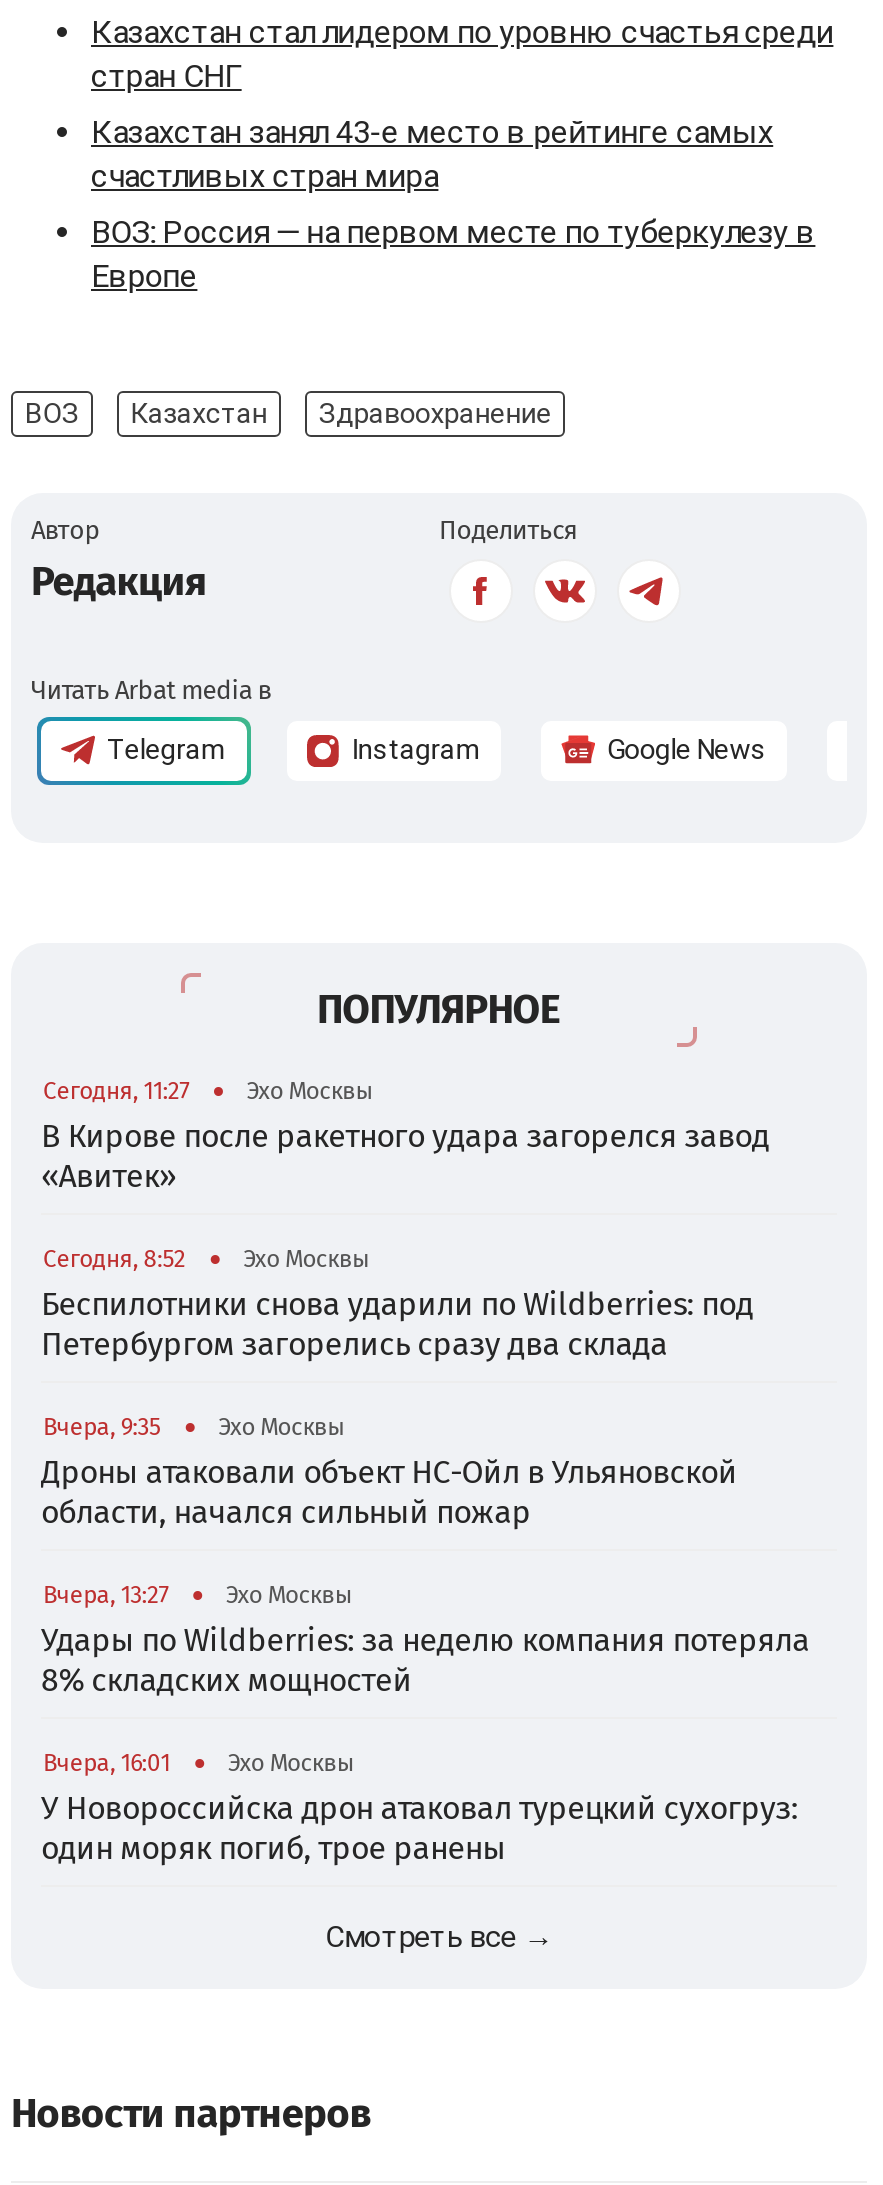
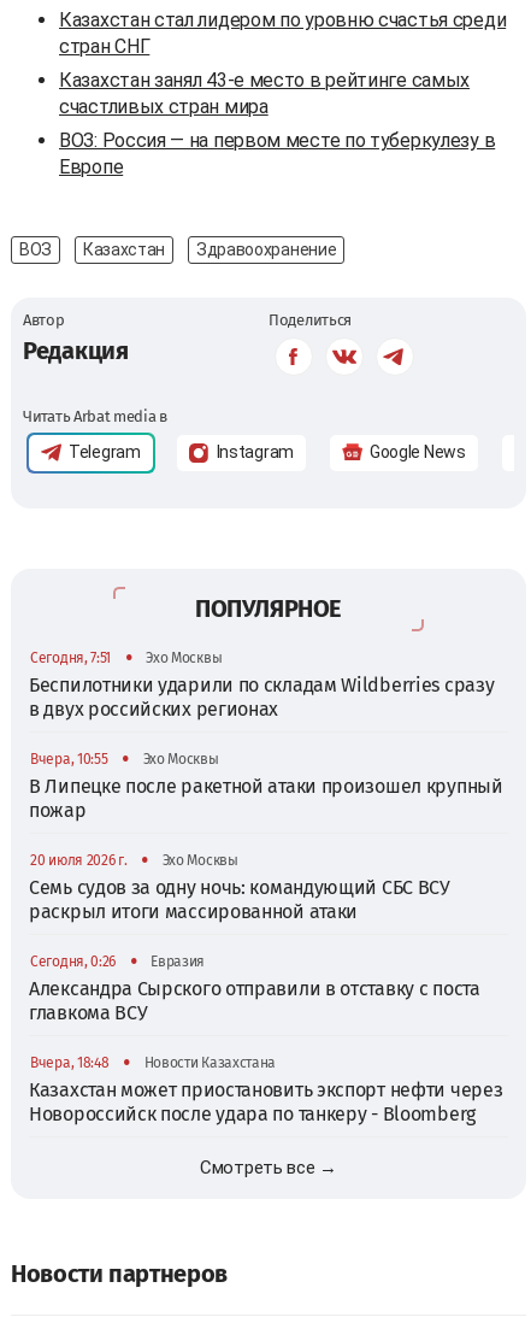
[43,1076,189,1104] Сегодня, 11:27 -> [30,649,111,666] Сегодня, 7:51
[41,1116,769,1194] В Кирове после ракетного удара загорелся завод | «Авитек» -> [29,673,494,720] Беспилотники ударили по складам Wildberries сразу | в двух российских регионах
[43,1244,185,1272] Сегодня, 8:52 -> [30,750,108,767] Вчера, 10:55
[41,1284,753,1362] Беспилотники снова ударили по Wildberries: под | Петербургом загорелись сразу два склада -> [29,774,503,821] В Липецке после ракетной атаки произошел крупный | пожар
[43,1412,160,1440] Вчера, 9:35 -> [30,851,127,868] 20 июля 2026 г.
[41,1452,737,1530] Дроны атаковали объект НС-Ойл в Ульяновской | области, начался сильный пожар -> [29,876,450,923] Семь судов за одну ночь: командующий СБС ВСУ | раскрыл итоги массированной атаки
[41,1580,810,1698] Эхо Москвы | Удары по Wildberries: за неделю компания потеряла | 8% складских мощностей -> [29,953,480,1024] Евразия | Александра Сырского отправили в отставку с поста | главкома ВСУ
[43,1580,168,1608] Вчера, 13:27 -> [30,953,116,969] Сегодня, 0:26
[41,1748,798,1866] Эхо Москвы | У Новороссийска дрон атаковал турецкий сухогруз: | один моряк погиб, трое ранены -> [29,1054,502,1125] Новости Казахстана | Казахстан может приостановить экспорт нефти через | Новороссийск после удара по танкеру - Bloomberg
[43,1748,170,1776] Вчера, 16:01 -> [30,1054,109,1071] Вчера, 18:48

